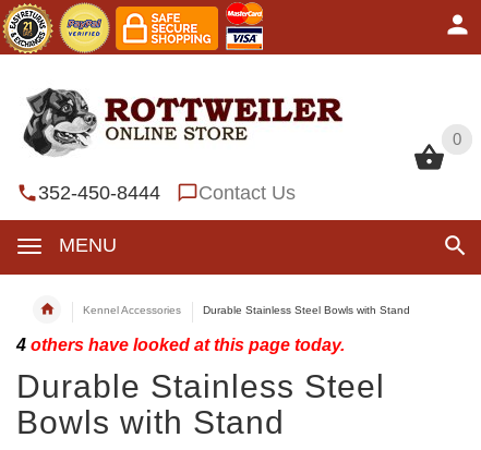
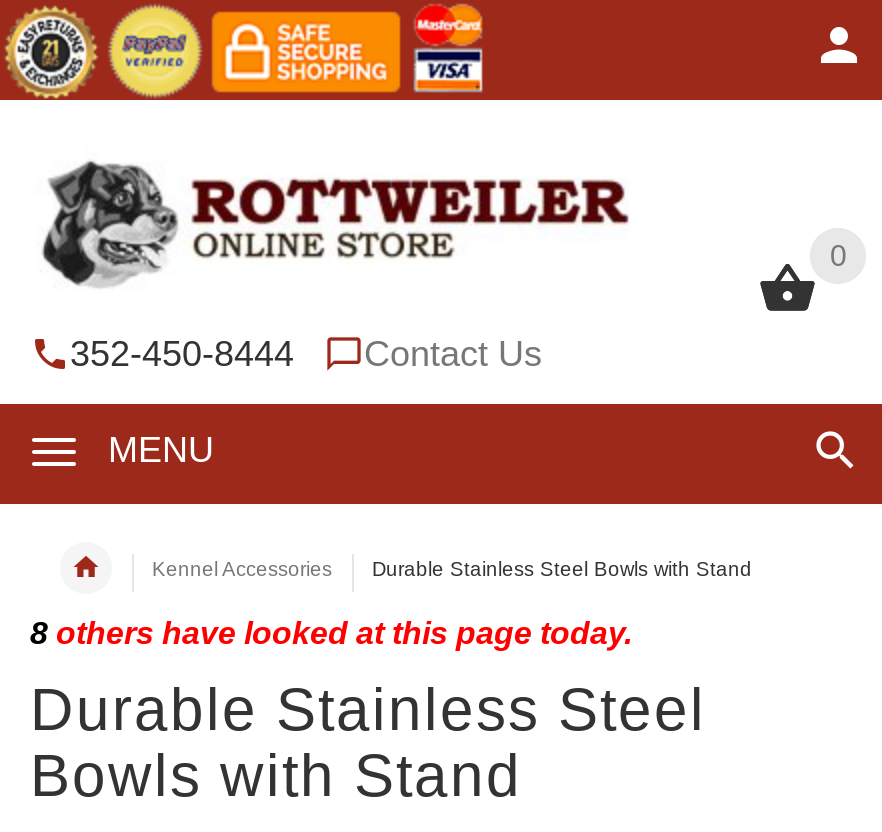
[16,336,345,354] 4 others have looked at this page today. -> [30,616,632,650] 8 others have looked at this page today.

